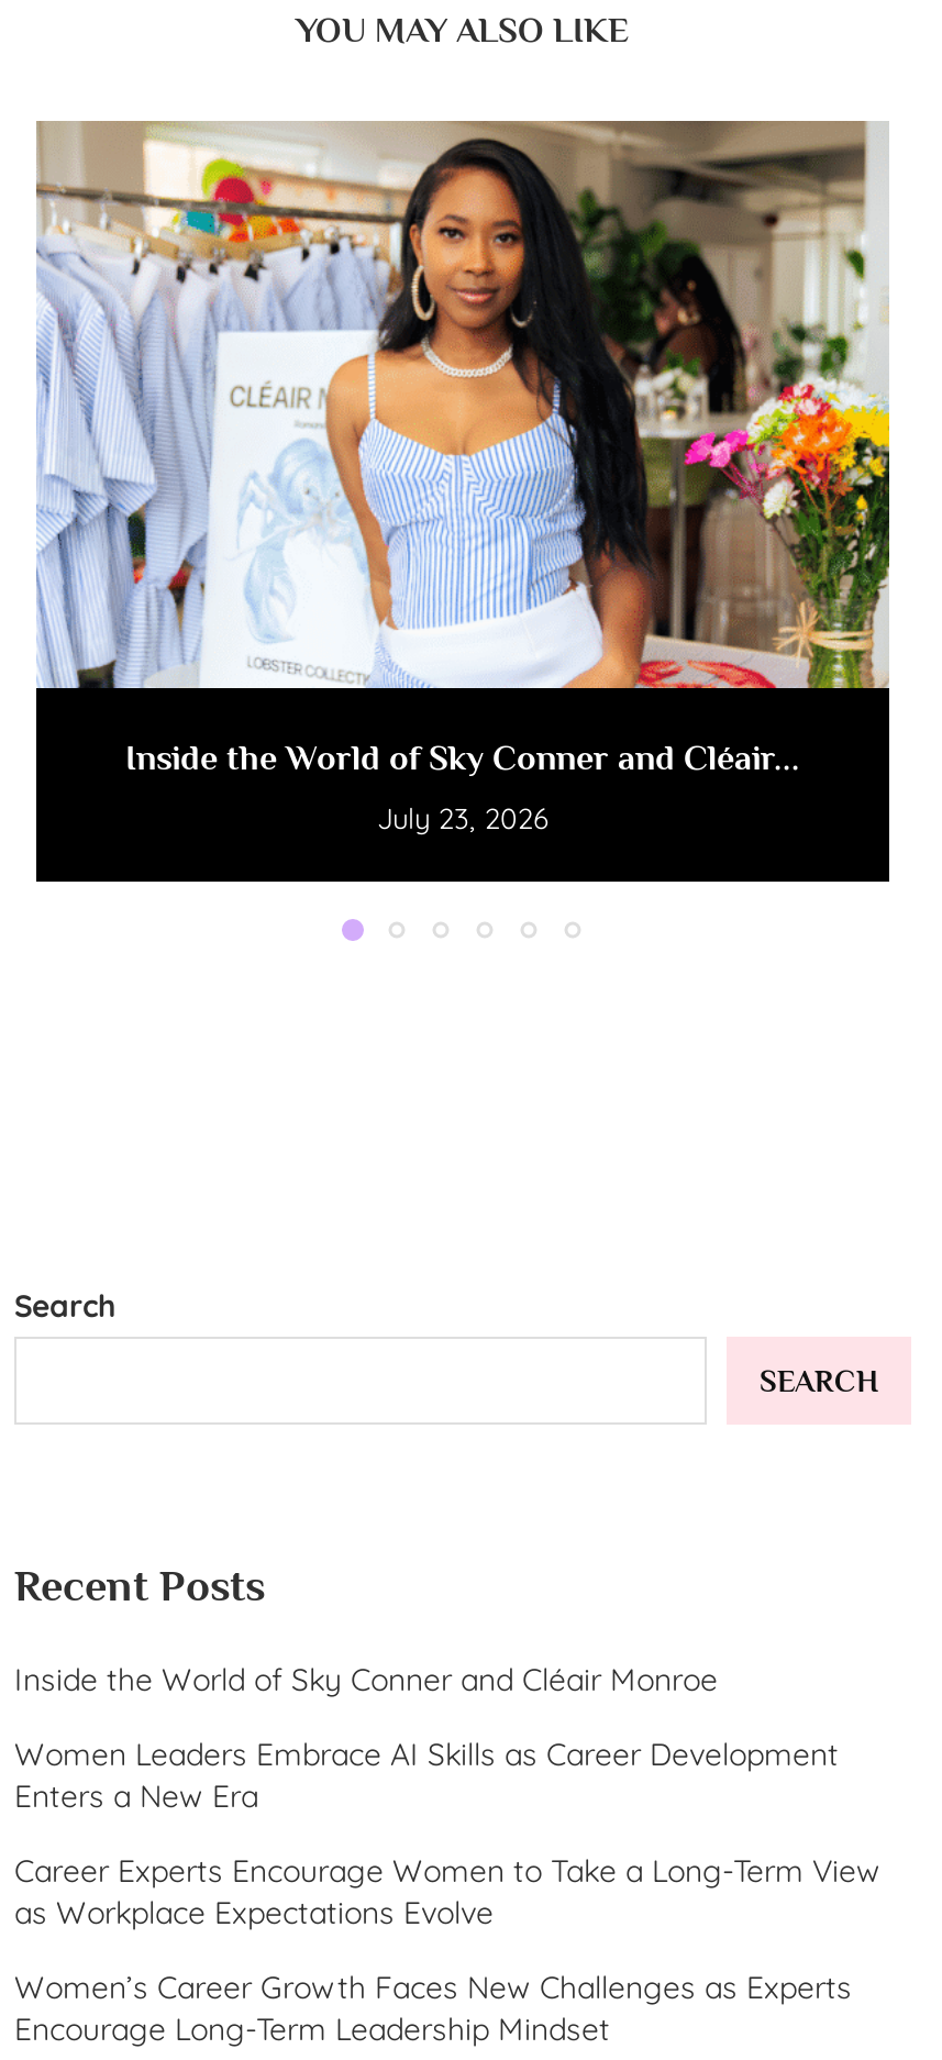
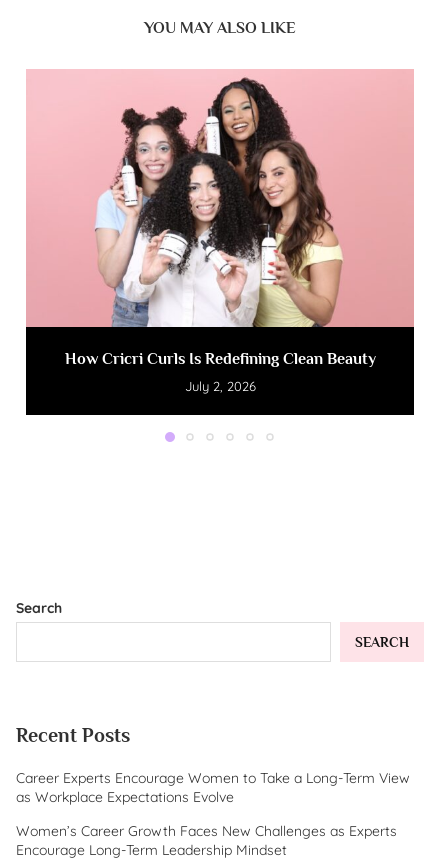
[34,119,891,779] [image] | Inside the World of Sky Conner and Cléair... -> [26,69,414,368] [image] | How Cricri Curls Is Redefining Clean Beauty
[377,801,548,836] July 23, 2026 -> [184,378,255,394] July 2, 2026
[14,1659,839,1815] Inside the World of Sky Conner and Cléair Monroe | Women Leaders Embrace AI Skills as Career Development | Enters a New Era -> none

